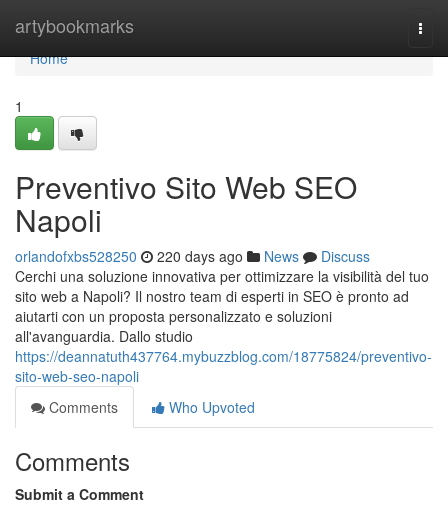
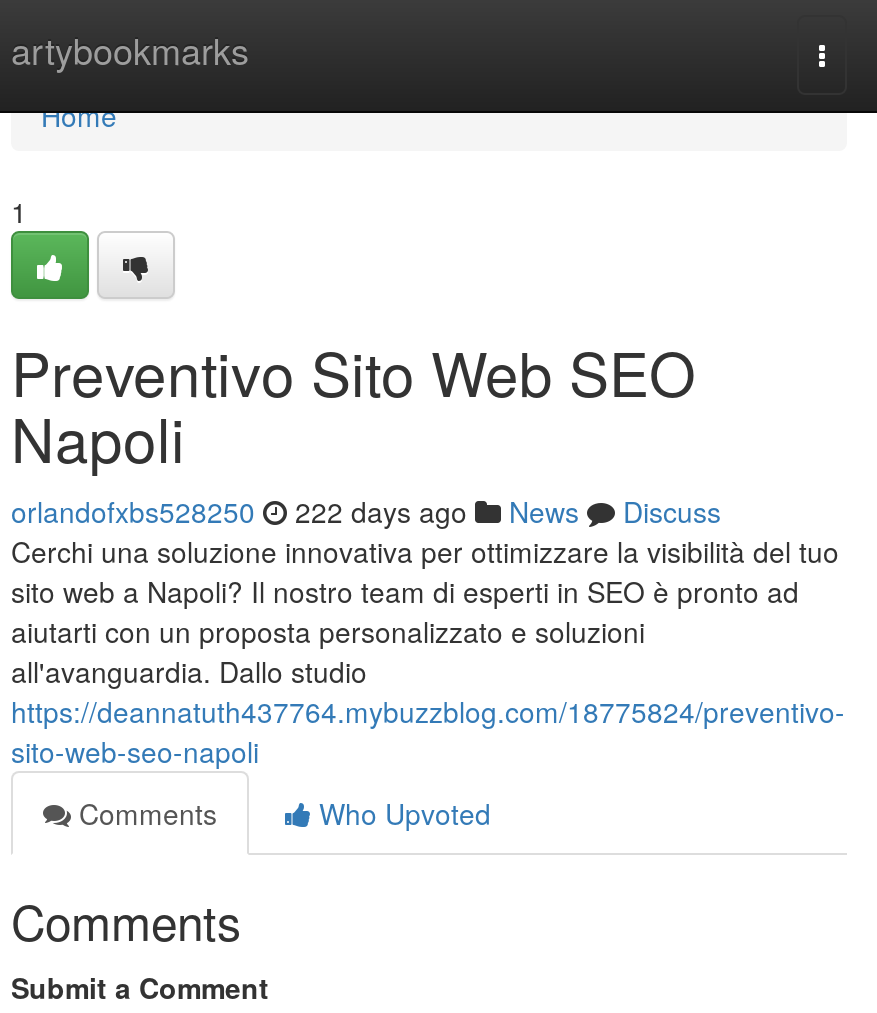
[15,246,370,266] orlandofxbs528250 220 days ago News Discuss -> [11,491,721,531] orlandofxbs528250 222 days ago News Discuss

